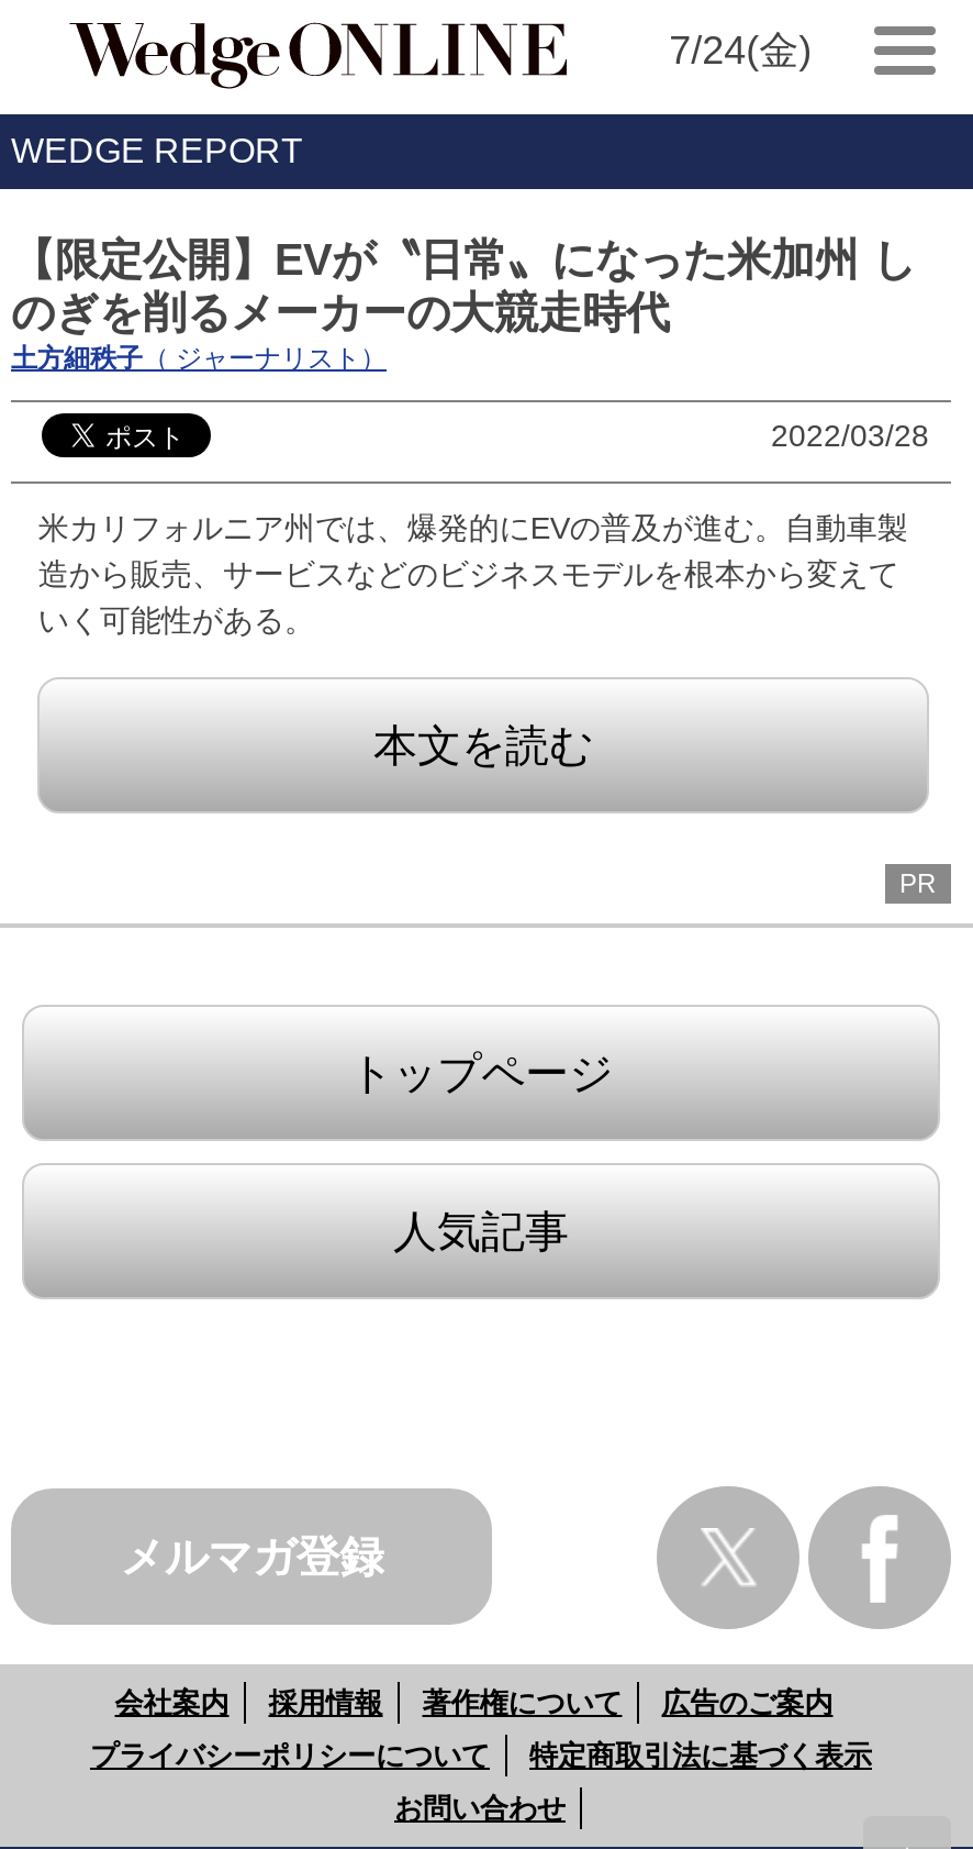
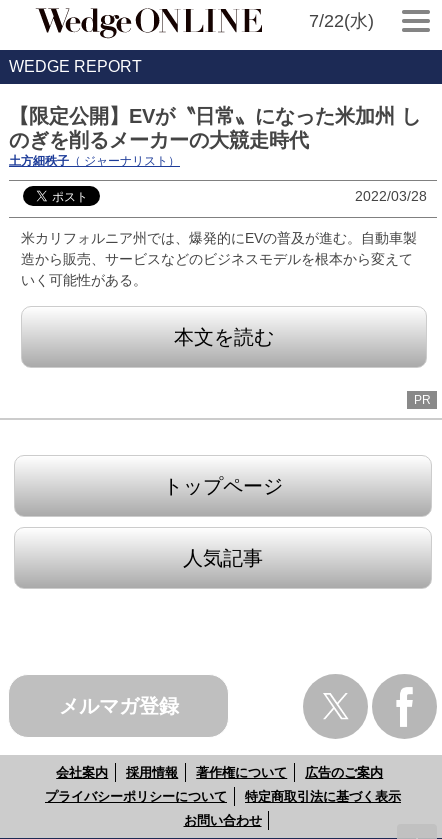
[669,29,812,73] 7/24(金) -> [309,11,374,31] 7/22(水)

